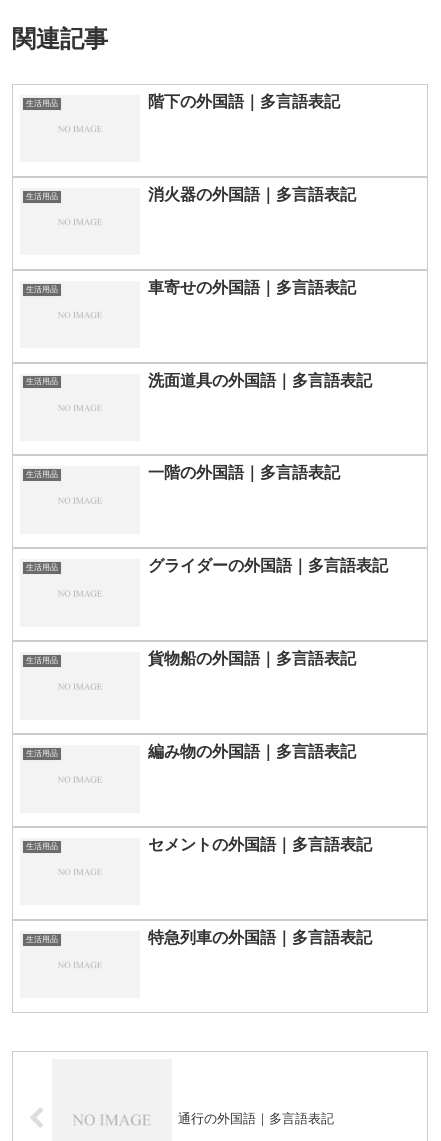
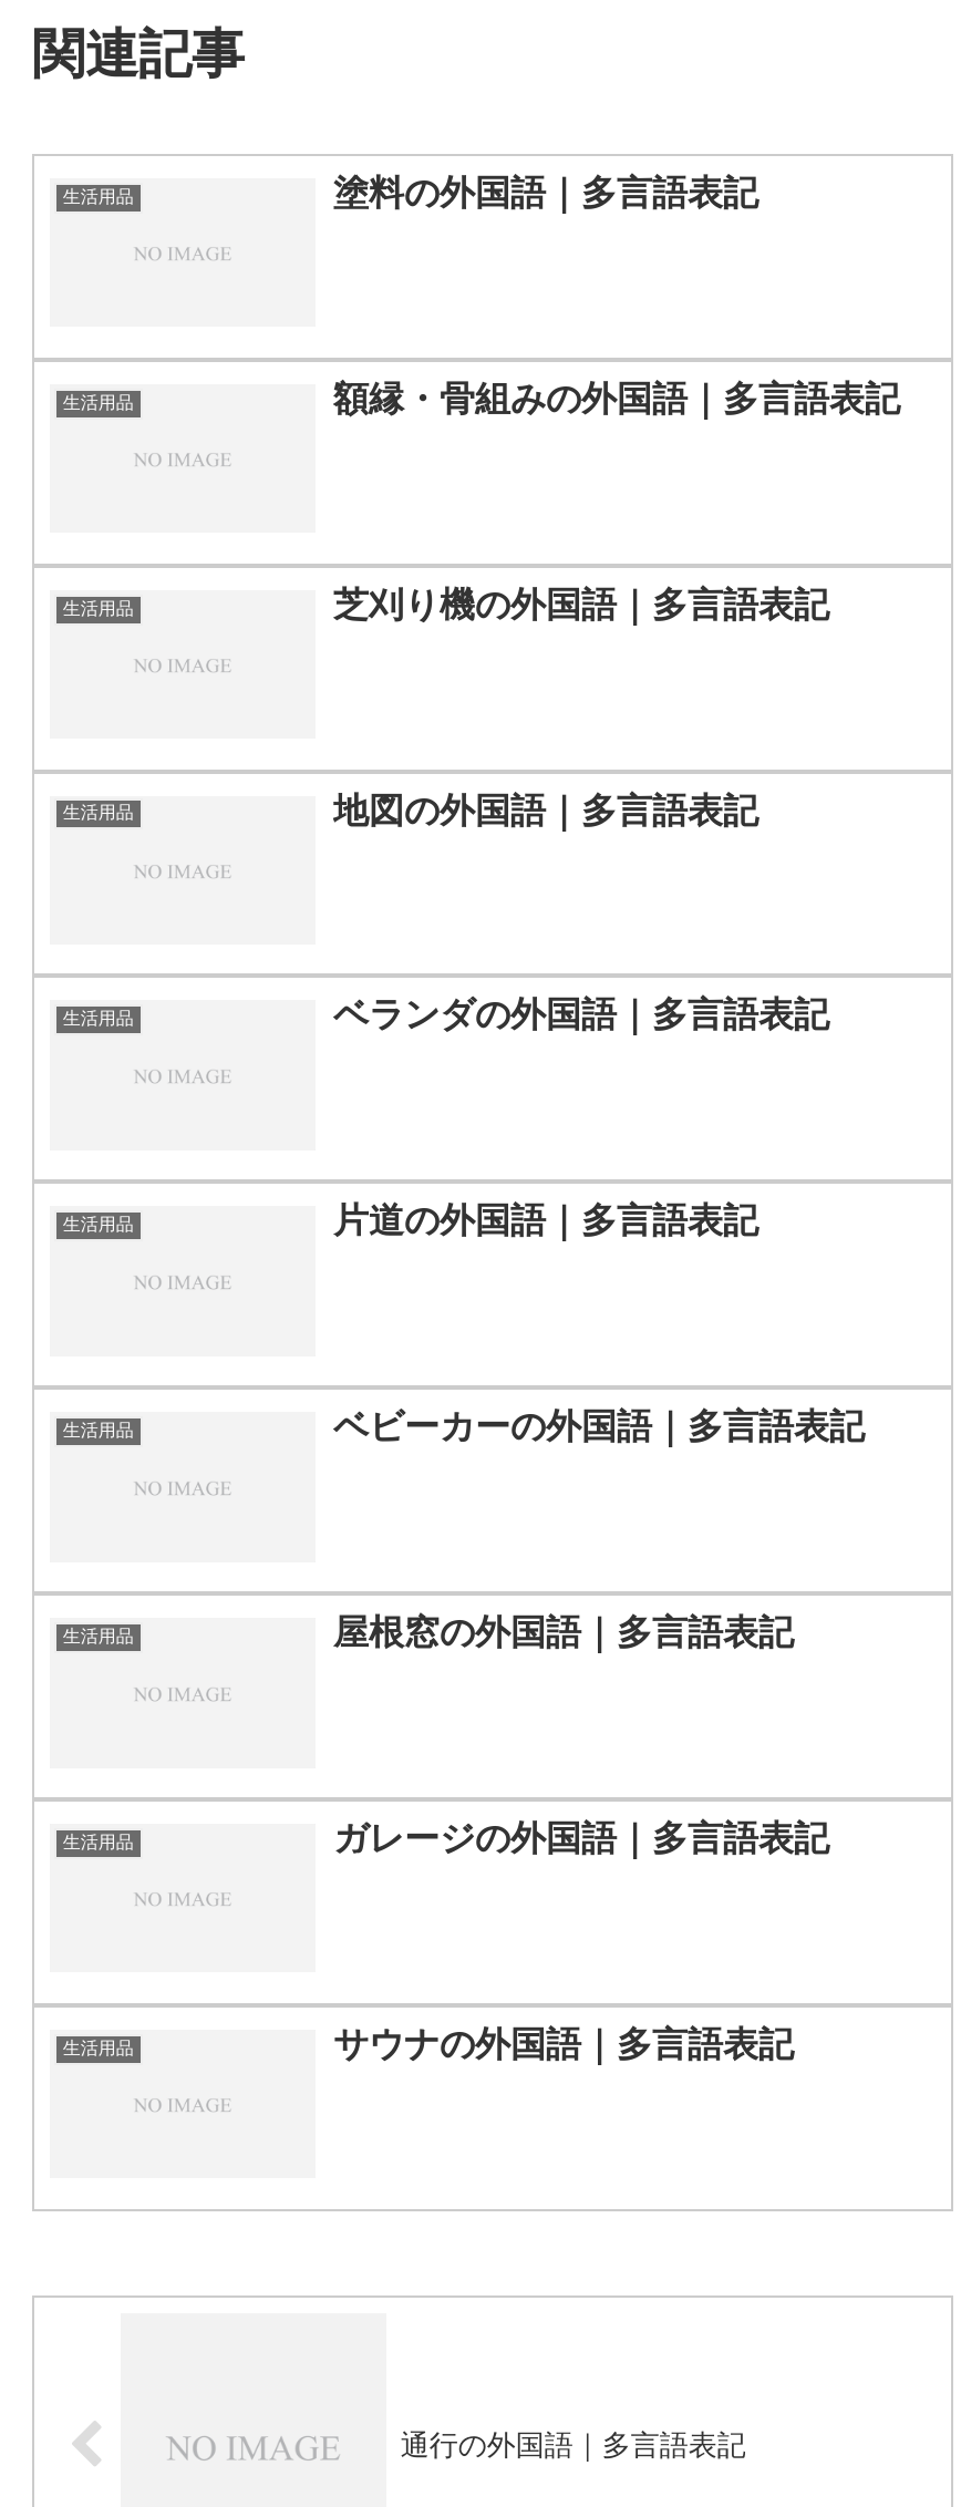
[148,93,340,110] 階下の外国語｜多言語表記 -> [333,174,758,211] 塗料の外国語｜多言語表記
[148,186,356,203] 消火器の外国語｜多言語表記 -> [333,379,900,417] 額縁・骨組みの外国語｜多言語表記
[148,279,356,296] 車寄せの外国語｜多言語表記 -> [333,585,829,623] 芝刈り機の外国語｜多言語表記
[148,371,372,388] 洗面道具の外国語｜多言語表記 -> [333,791,758,828] 地図の外国語｜多言語表記
[148,464,340,481] 一階の外国語｜多言語表記 -> [333,996,829,1034] ベランダの外国語｜多言語表記
[148,557,388,574] グライダーの外国語｜多言語表記 -> [333,1202,758,1240] 片道の外国語｜多言語表記
[148,650,356,667] 貨物船の外国語｜多言語表記 -> [333,1408,865,1446] ベビーカーの外国語｜多言語表記
[148,743,356,760] 編み物の外国語｜多言語表記 -> [333,1614,794,1651] 屋根窓の外国語｜多言語表記
[148,836,372,853] セメントの外国語｜多言語表記 -> [333,1819,829,1857] ガレージの外国語｜多言語表記
[148,929,372,946] 特急列車の外国語｜多言語表記 -> [333,2025,794,2063] サウナの外国語｜多言語表記

